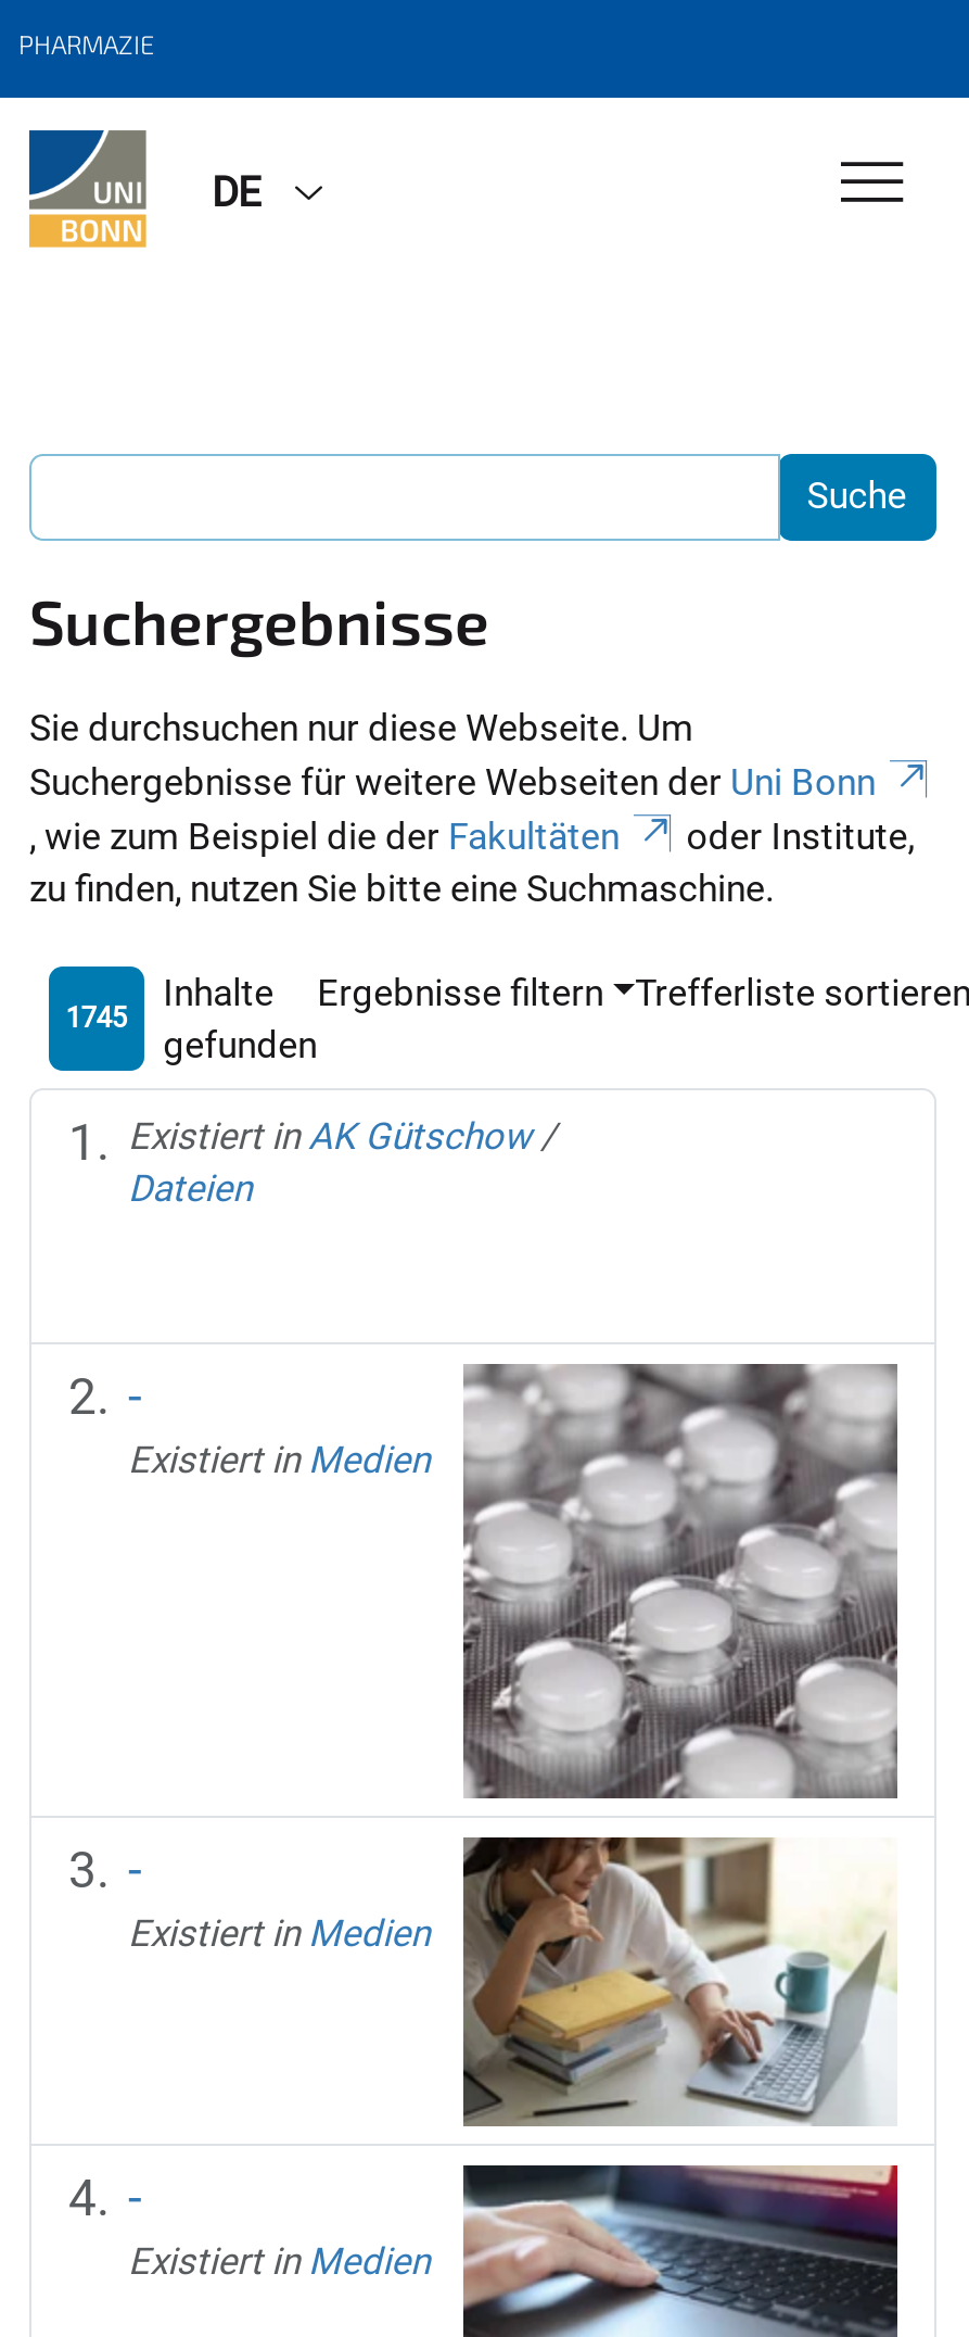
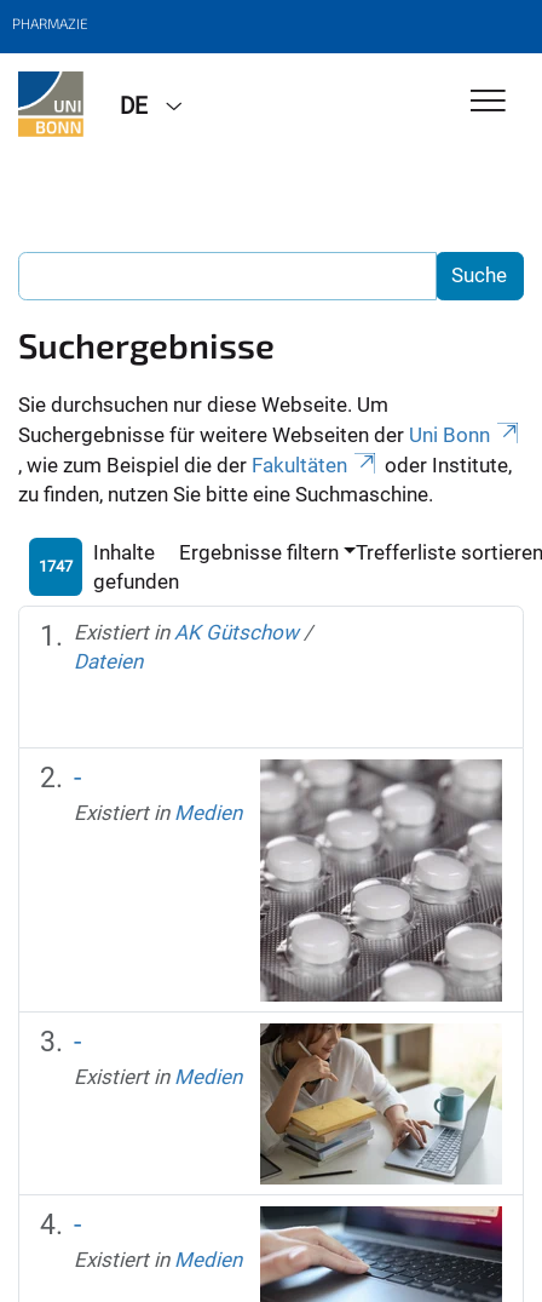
[66,1001,127,1033] 1745 -> [38,557,72,575] 1747

